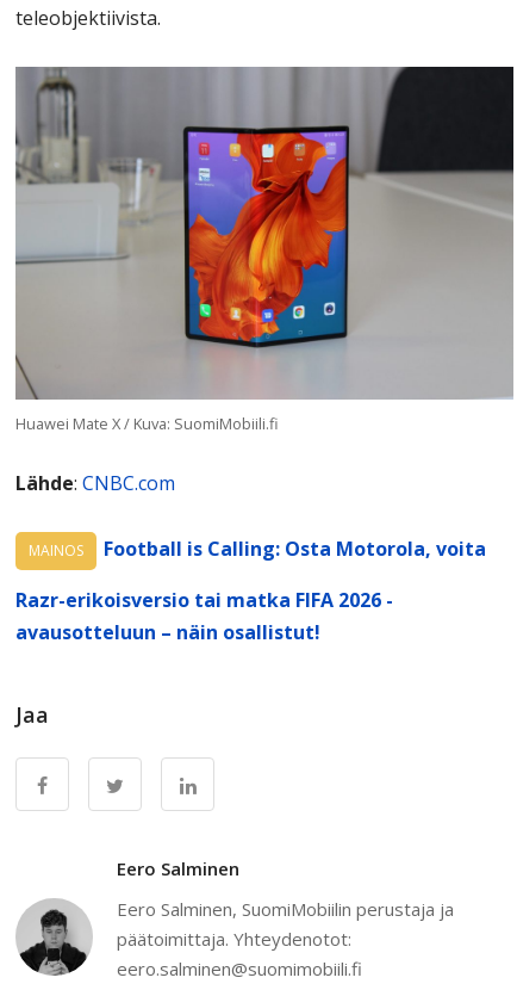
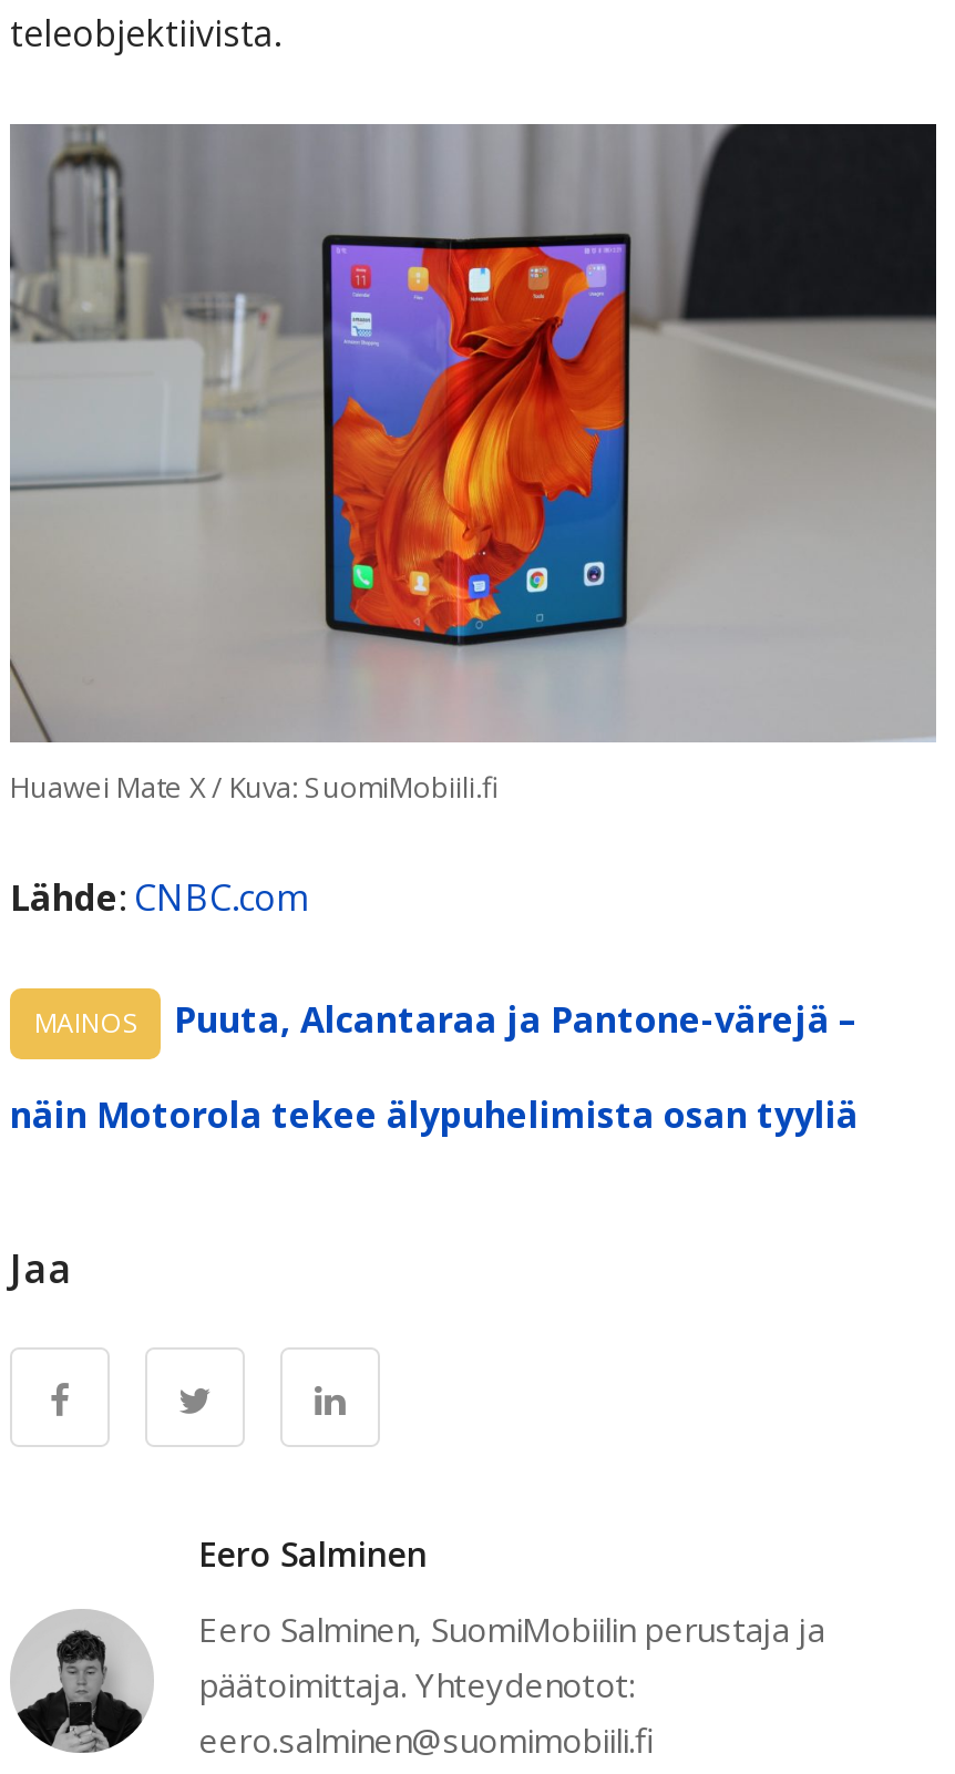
[104,536,486,562] Football is Calling: Osta Motorola, voita -> [174,995,859,1044] Puuta, Alcantaraa ja Pantone-värejä –
[15,587,393,645] Razr-erikoisversio tai matka FIFA 2026 - | avausotteluun – näin osallistut! -> [10,1090,859,1139] näin Motorola tekee älypuhelimista osan tyyliä

